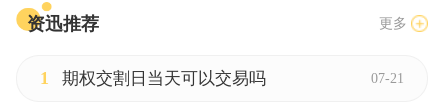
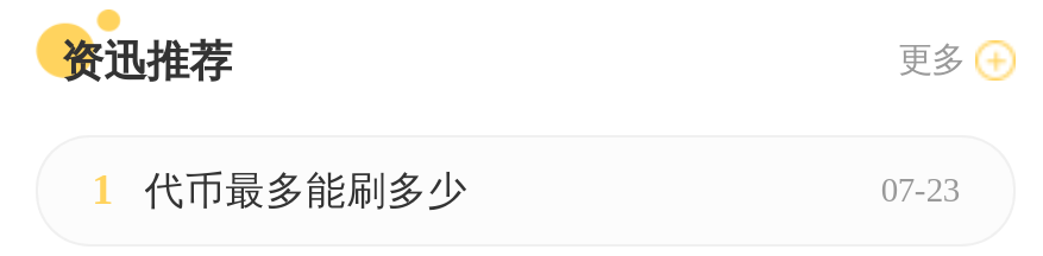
[62,69,404,88] 期权交割日当天可以交易吗 | 07-21 -> [144,168,960,213] 代币最多能刷多少 | 07-23

